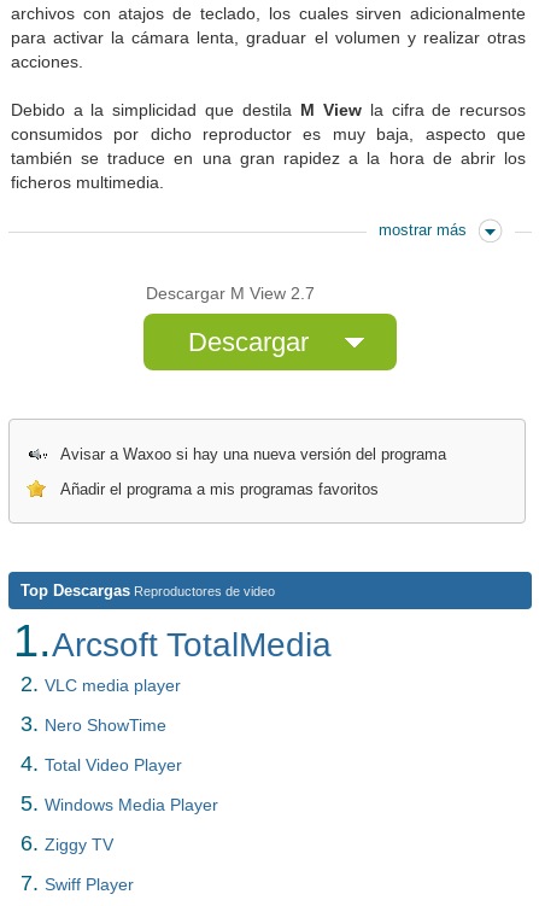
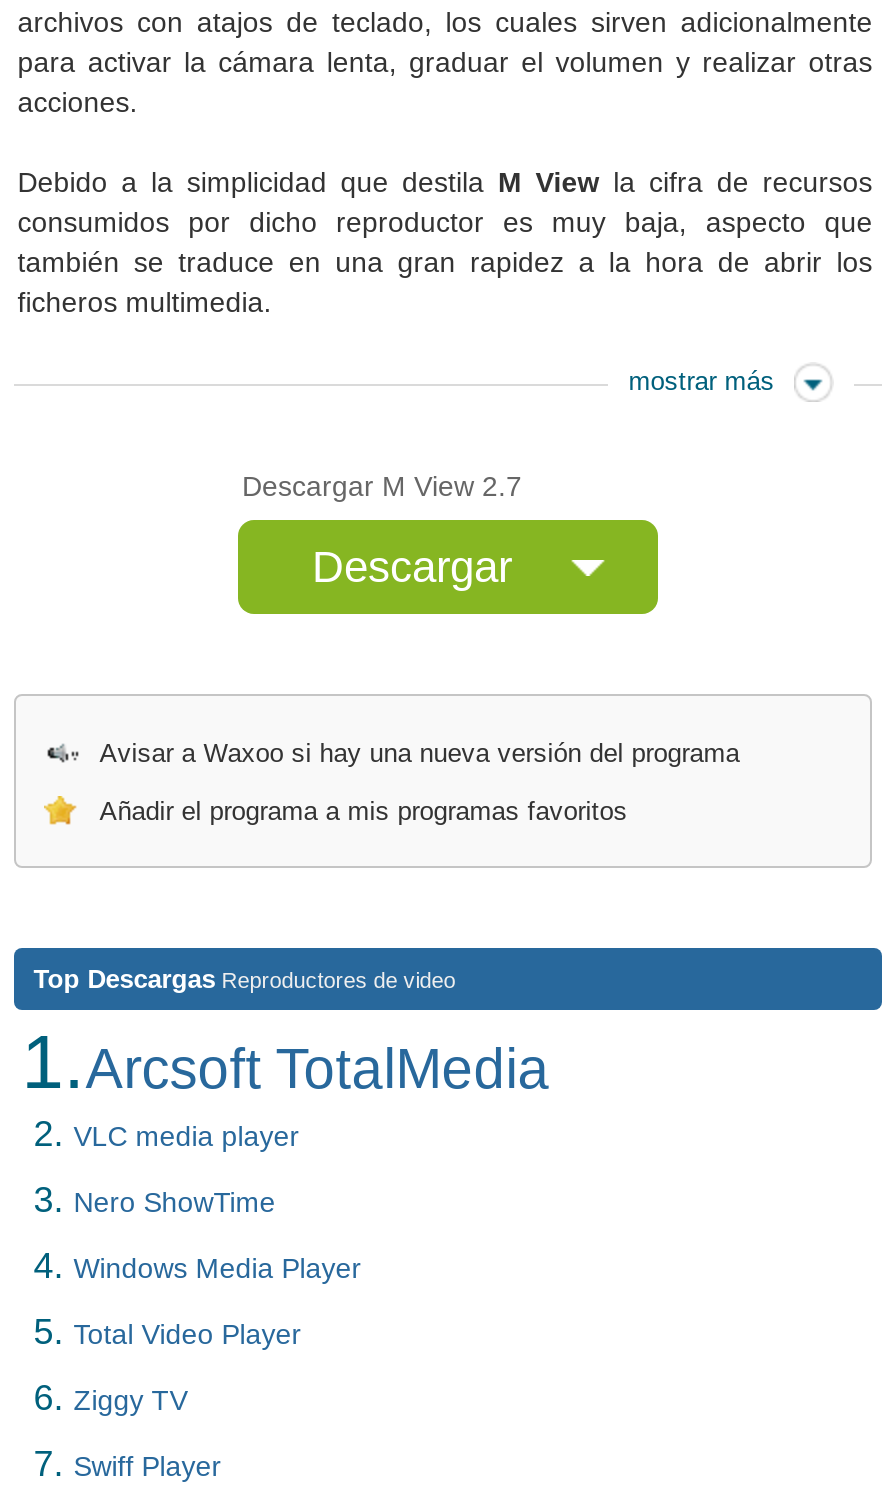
[20,752,182,776] 4. Total Video Player -> [33,1246,361,1286] 4. Windows Media Player
[20,791,218,816] 5. Windows Media Player -> [33,1312,301,1352] 5. Total Video Player

